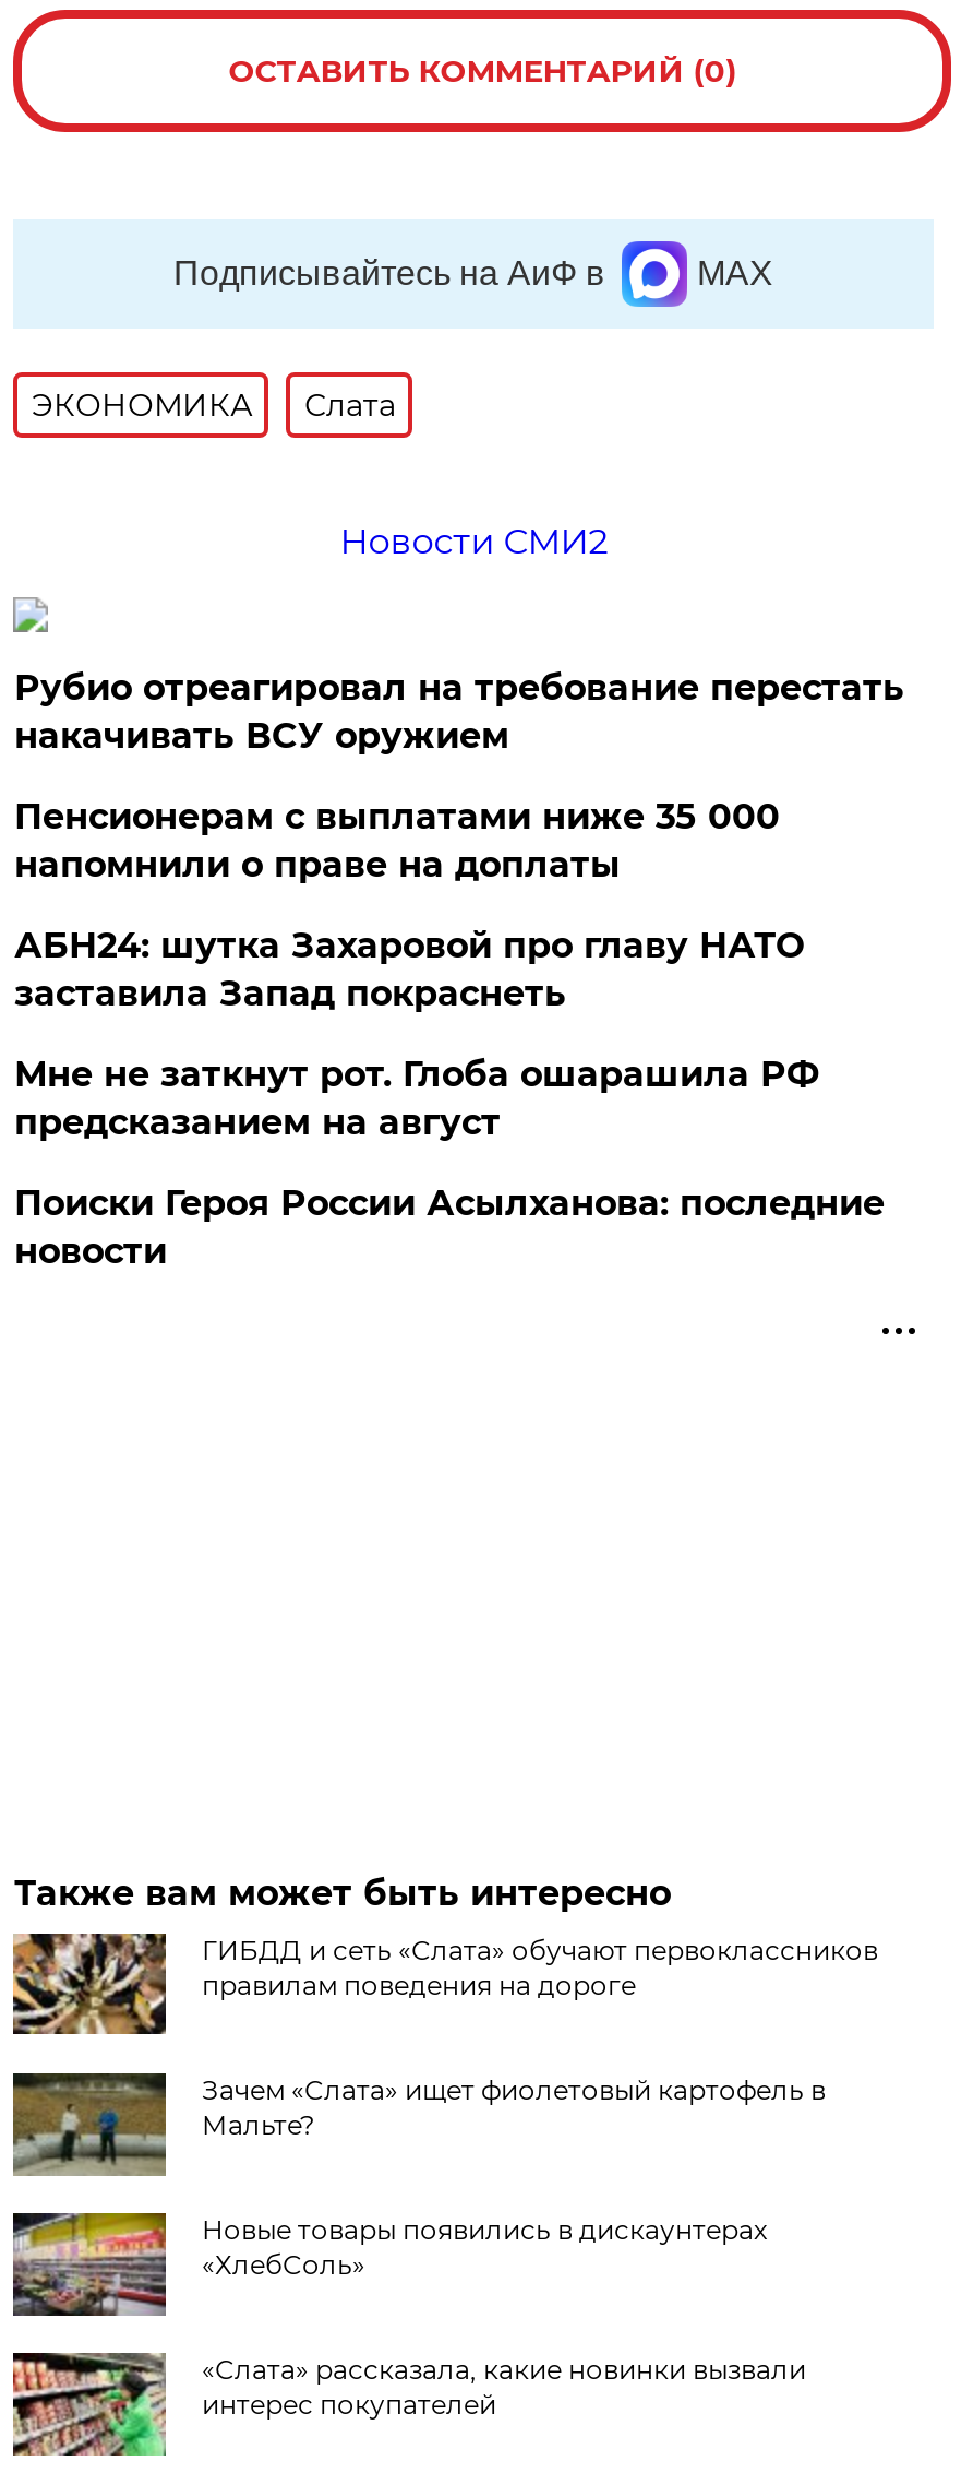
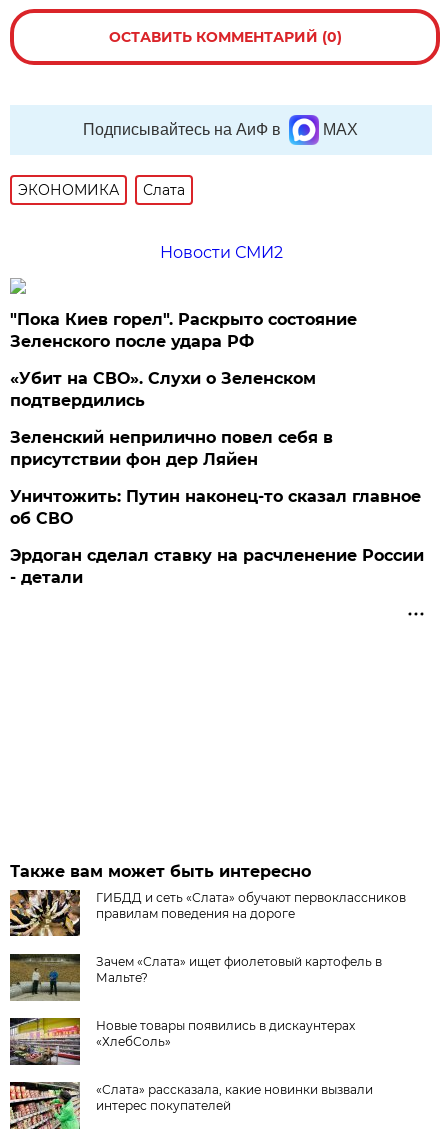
[14,667,904,757] Рубио отреагировал на требование перестать | накачивать ВСУ оружием -> [10,310,357,351] "Пока Киев горел". Раскрыто состояние | Зеленского после удара РФ
[14,796,780,885] Пенсионерам с выплатами ниже 35 000 | напомнили о праве на доплаты -> [10,369,316,410] «Убит на СВО». Слухи о Зеленском | подтвердились
[14,925,804,1014] АБН24: шутка Захаровой про главу НАТО | заставила Запад покраснеть -> [10,428,333,469] Зеленский неприлично повел cебя в | присутствии фон дер Ляйен
[14,1054,819,1143] Мне не заткнут рот. Глоба ошарашила РФ | предсказанием на август -> [10,487,421,528] Уничтожить: Путин наконец-то сказал главное | об СВО
[14,1182,884,1272] Поиски Героя России Асылханова: последние | новости -> [10,546,424,587] Эрдоган сделал ставку на расчленение России | - детали

